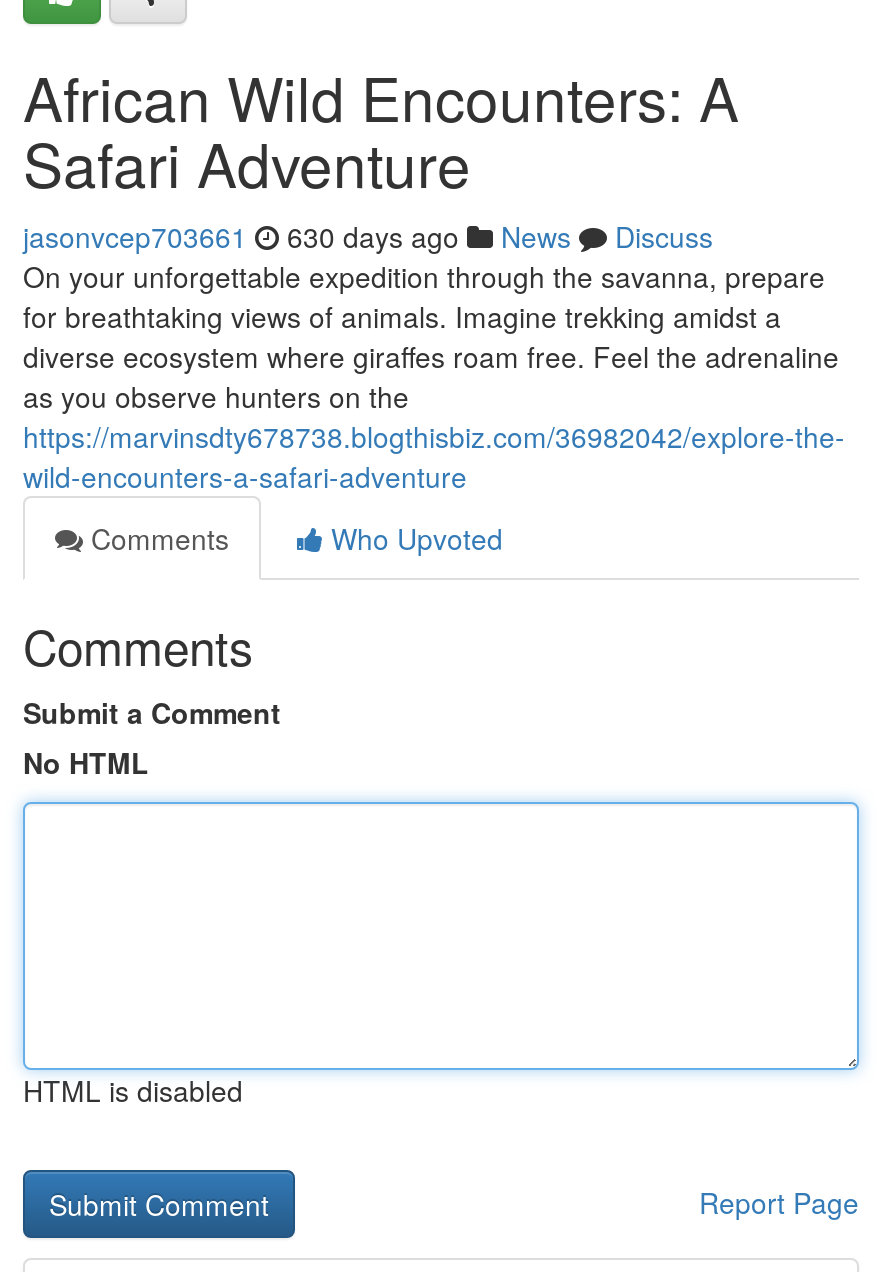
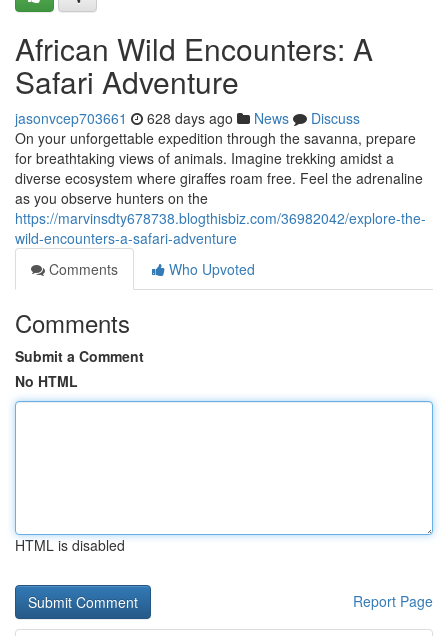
[23,216,713,256] jasonvcep703661 630 days ago News Discuss -> [15,108,360,128] jasonvcep703661 628 days ago News Discuss

